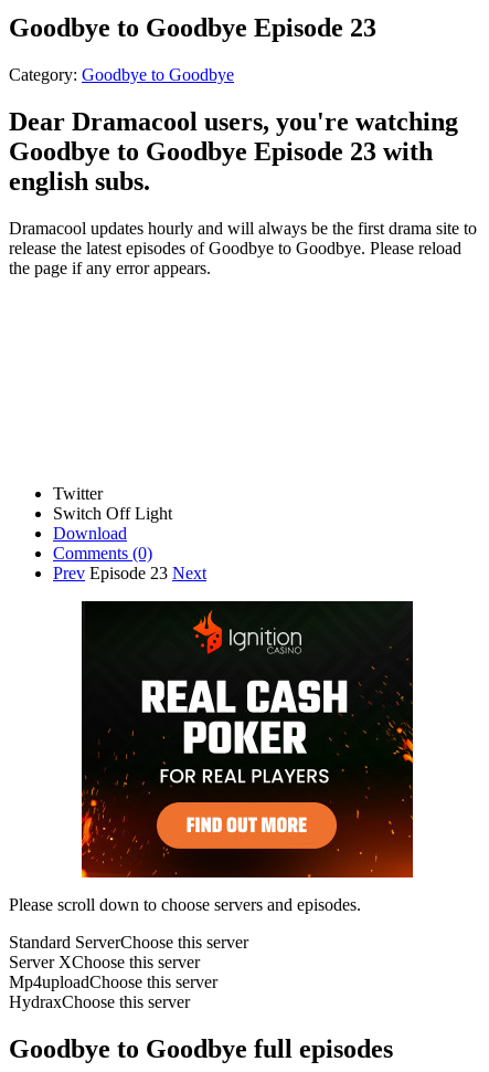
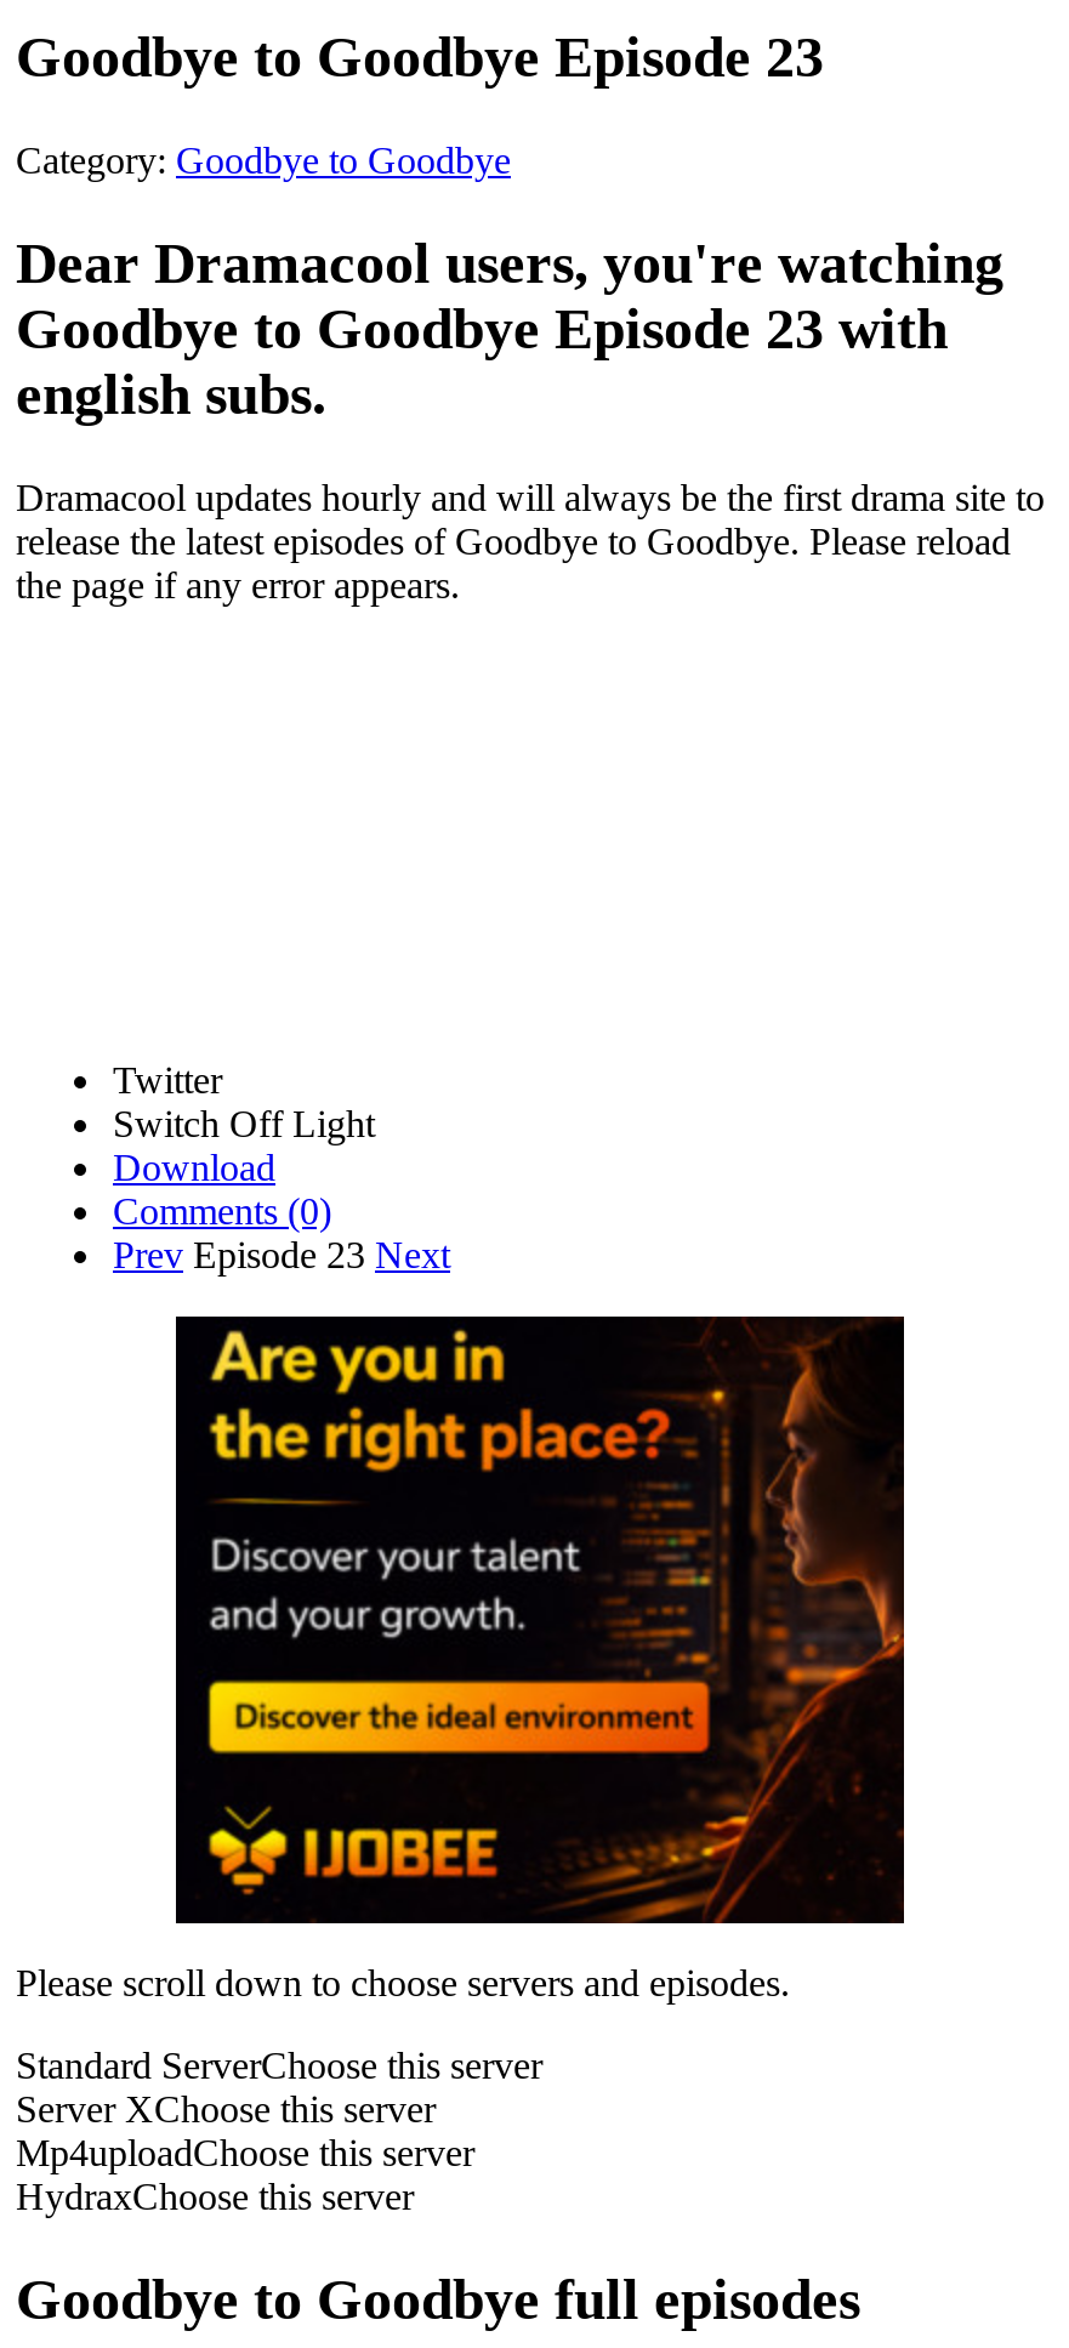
[81,608,414,879] [image] -> [174,1326,906,1926] [image]

